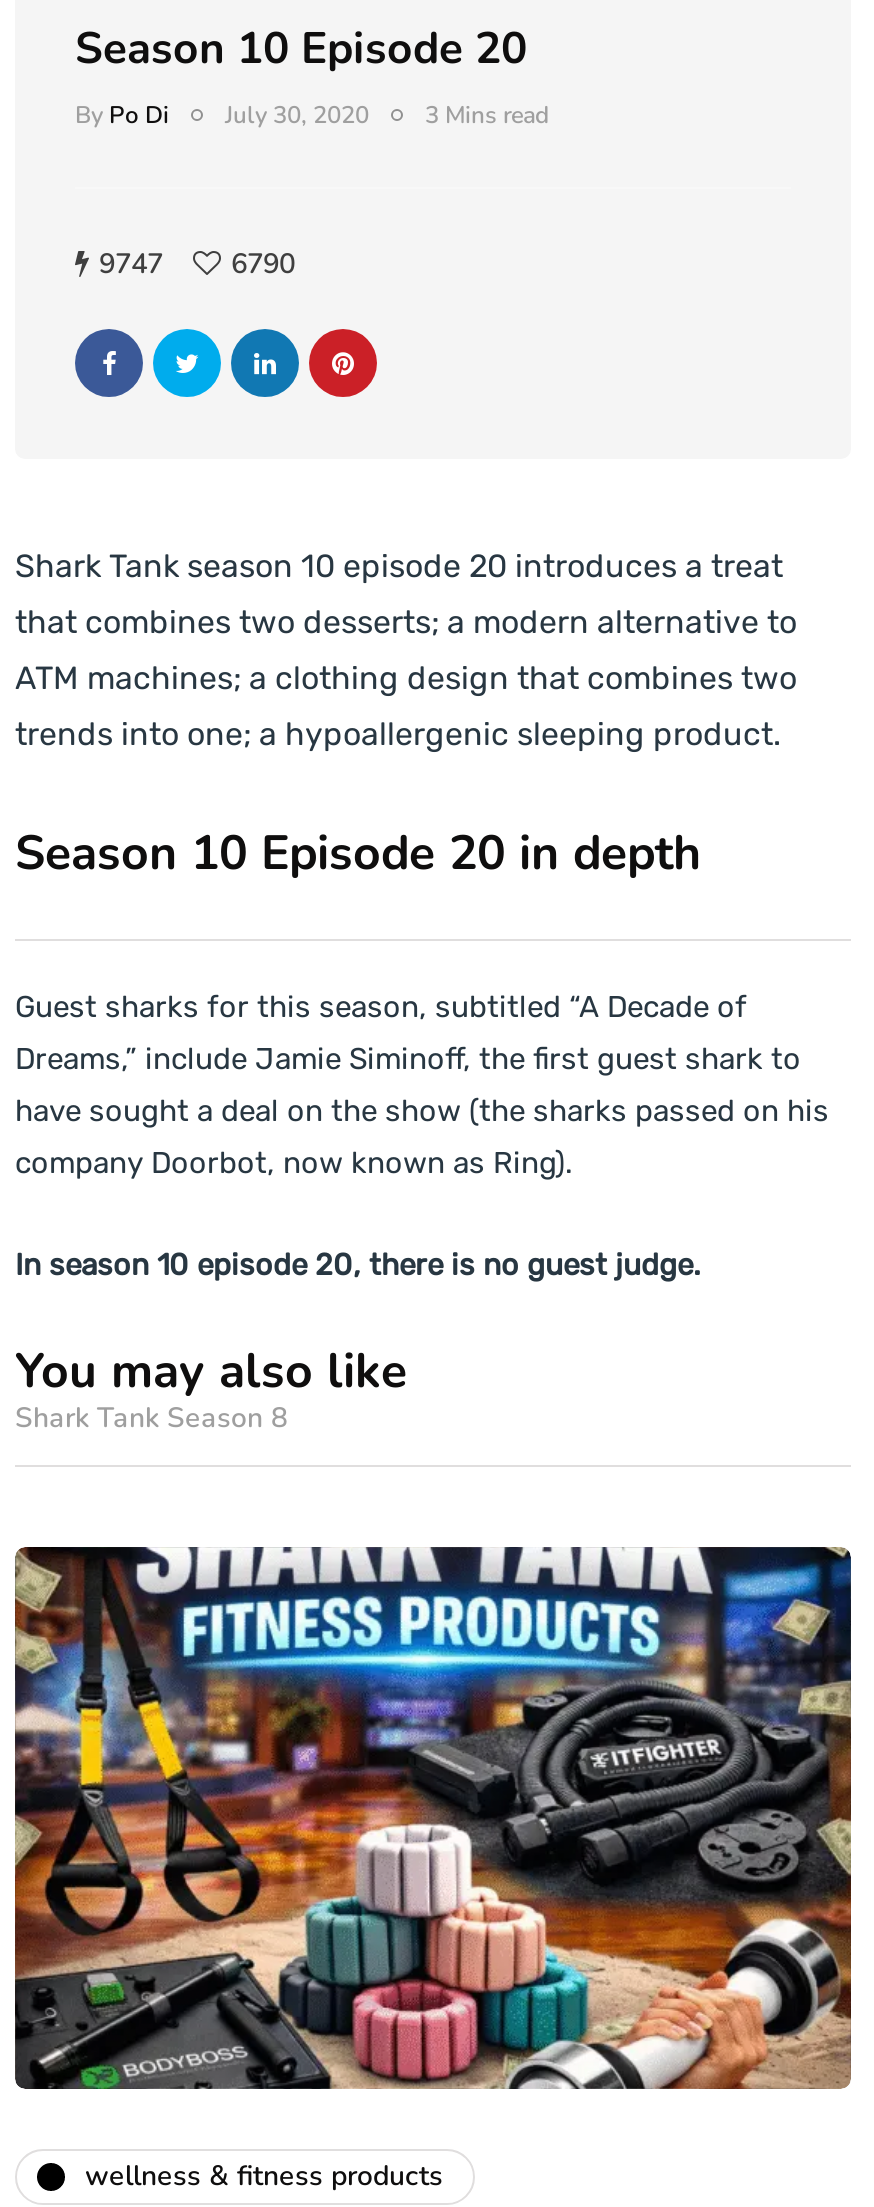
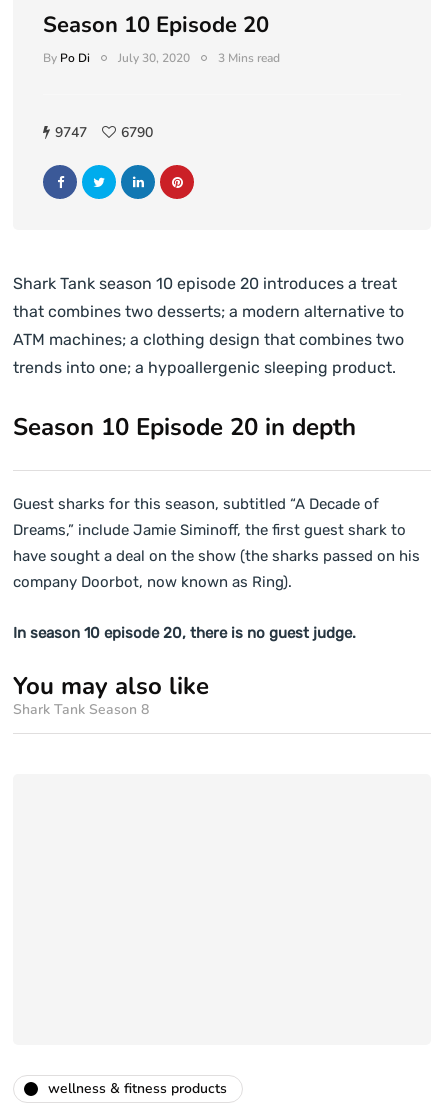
[13,1545,853,2091] [image] -> none

